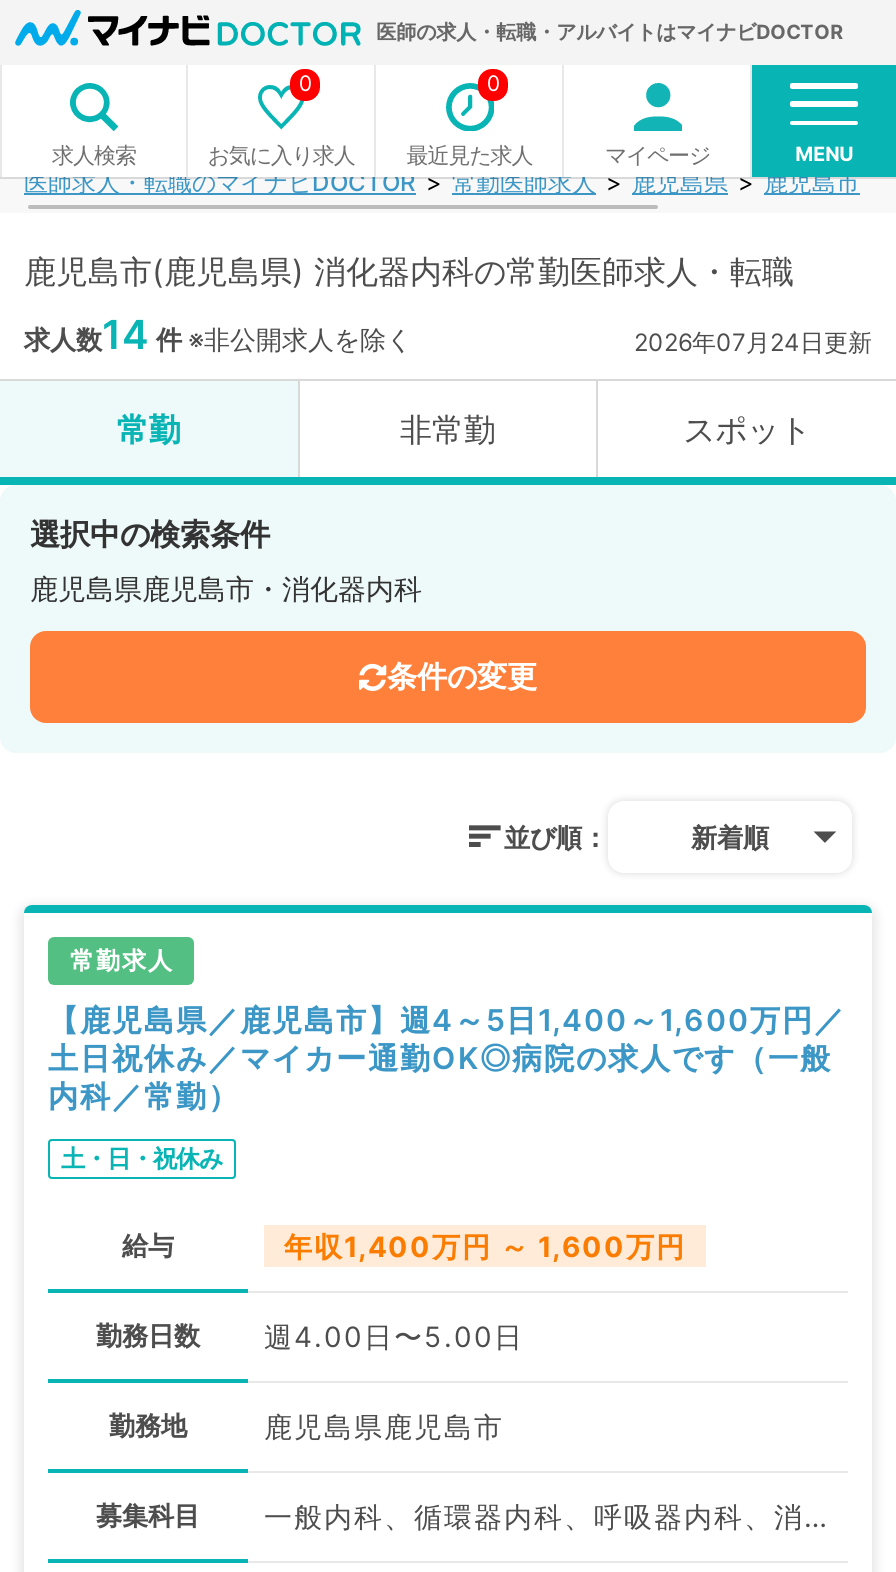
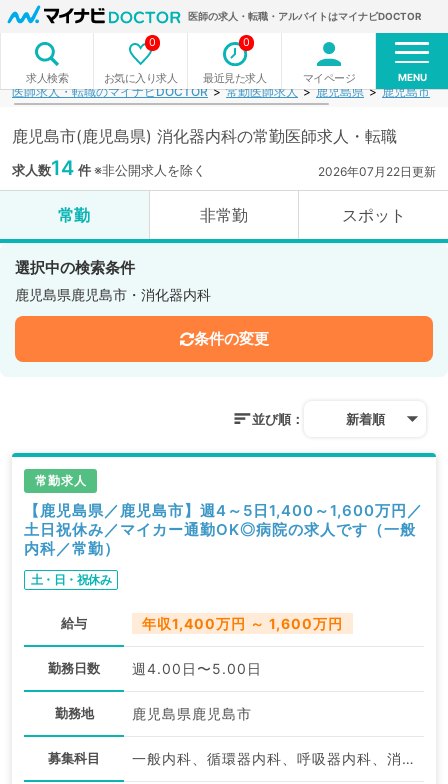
[634,327,872,357] 2026年07月24日更新 -> [318,164,436,179] 2026年07月22日更新

